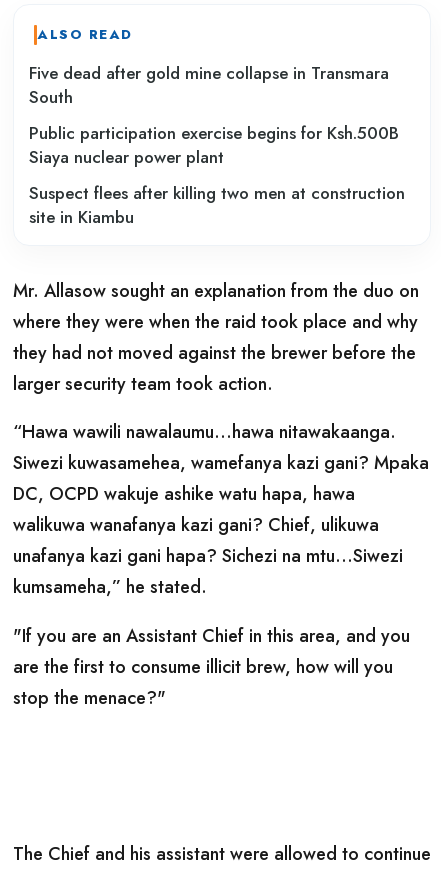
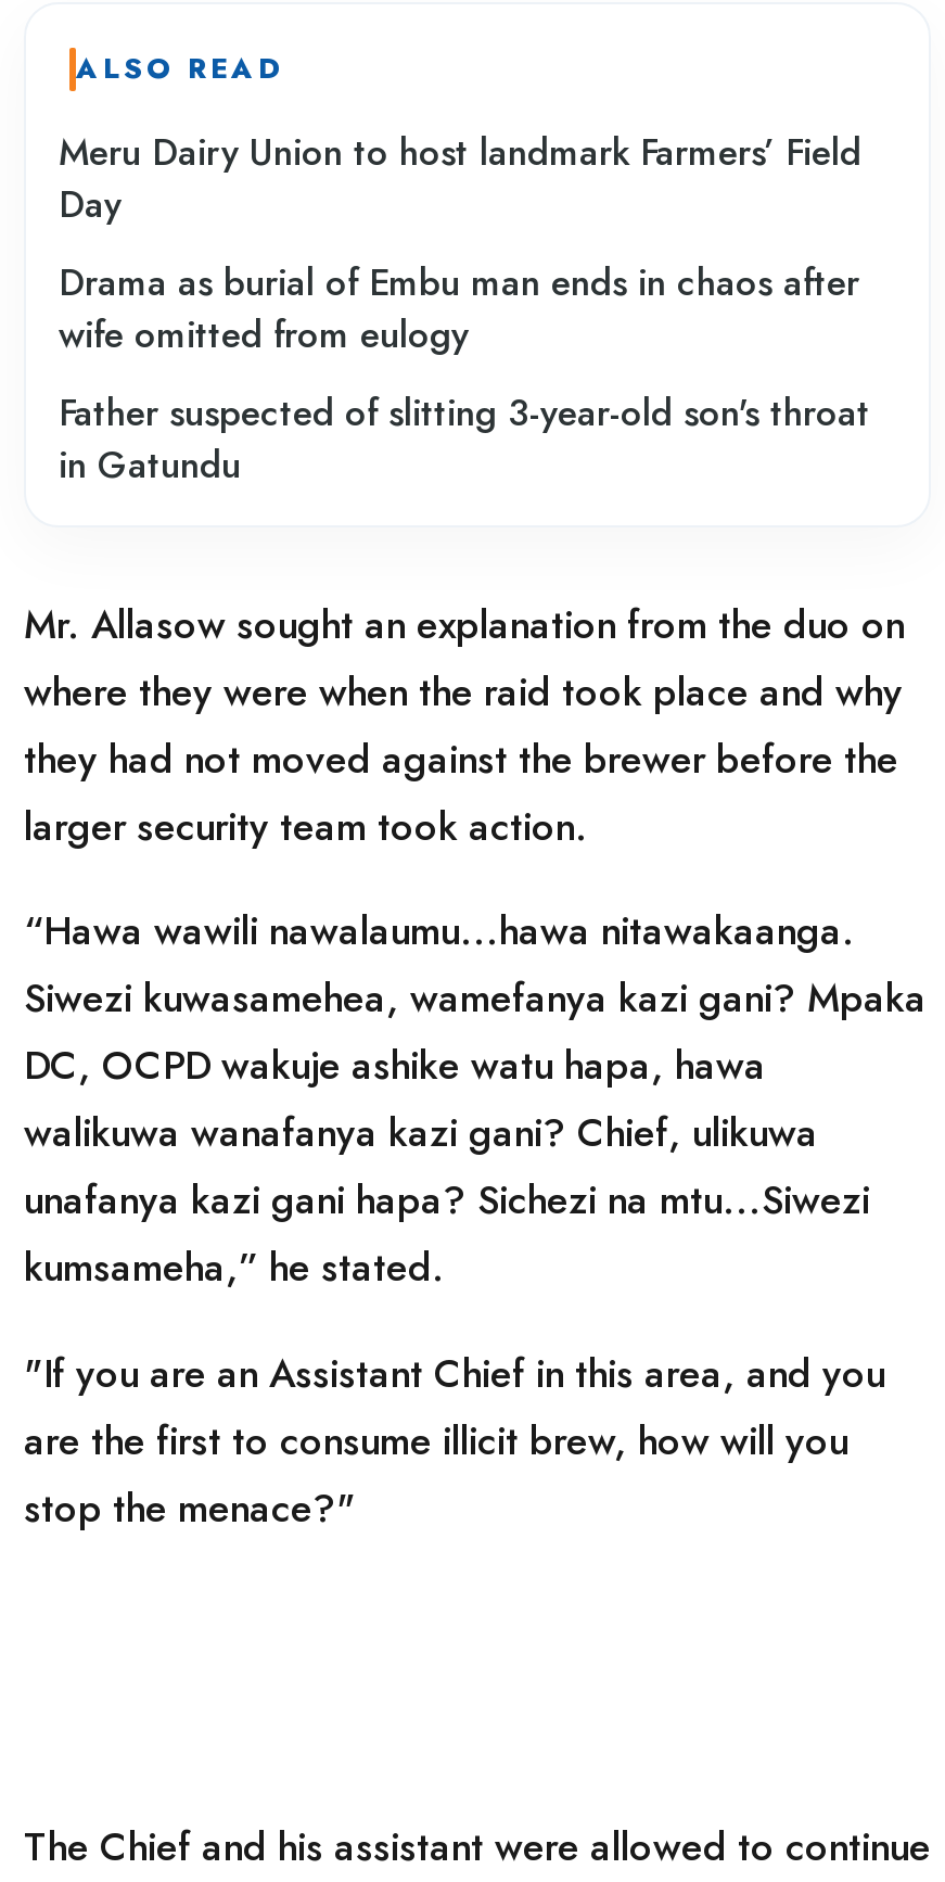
[29,60,389,108] Five dead after gold mine collapse in Transmara | South -> [59,125,861,229] Meru Dairy Union to host landmark Farmers’ Field | Day
[29,120,399,168] Public participation exercise begins for Ksh.500B | Siaya nuclear power plant -> [59,255,859,359] Drama as burial of Embu man ends in chaos after | wife omitted from eulogy
[29,180,405,228] Suspect flees after killing two men at construction | site in Kiambu -> [59,385,870,489] Father suspected of slitting 3-year-old son's throat | in Gatundu

